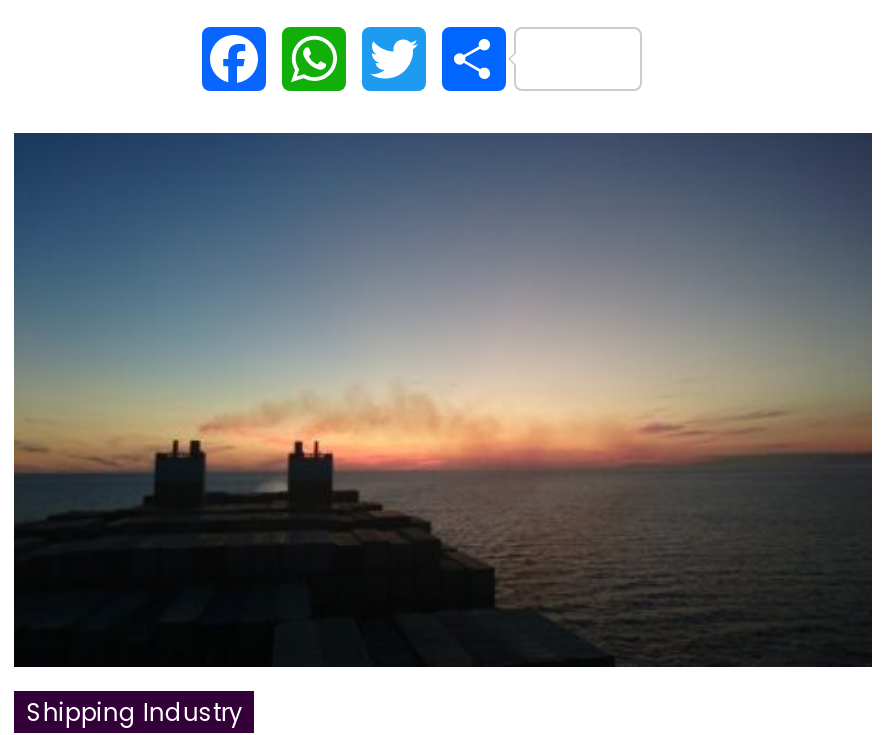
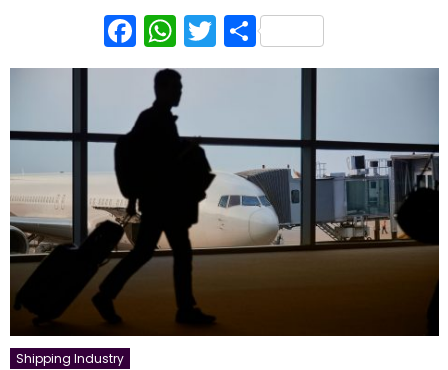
[12,133,874,663] [image] -> [9,68,440,335] [image]

